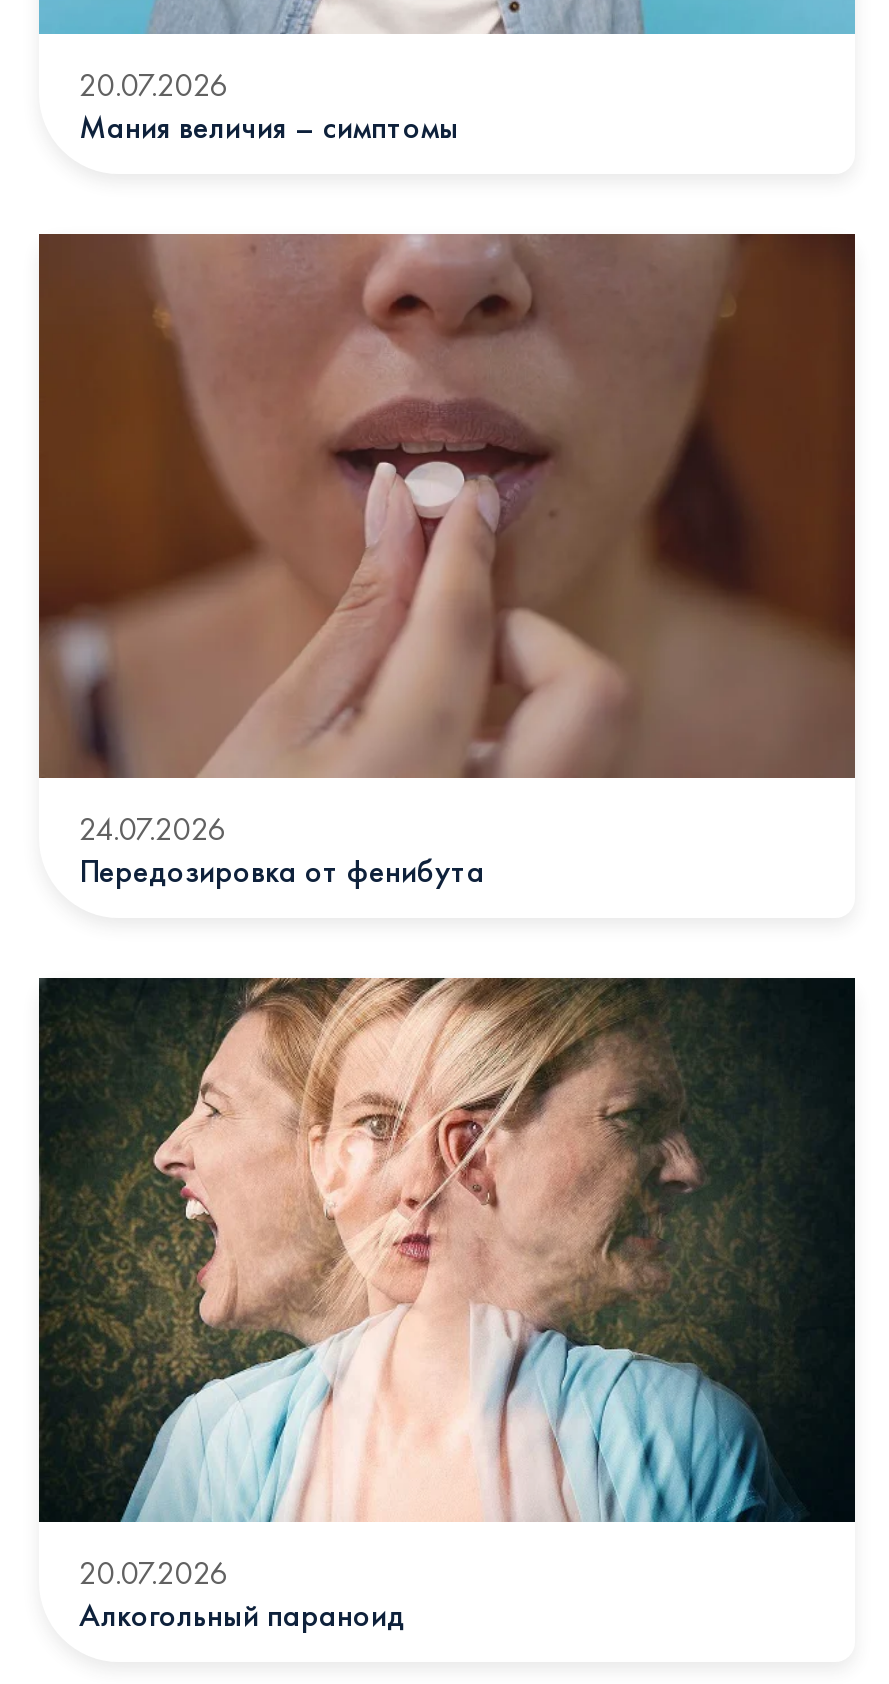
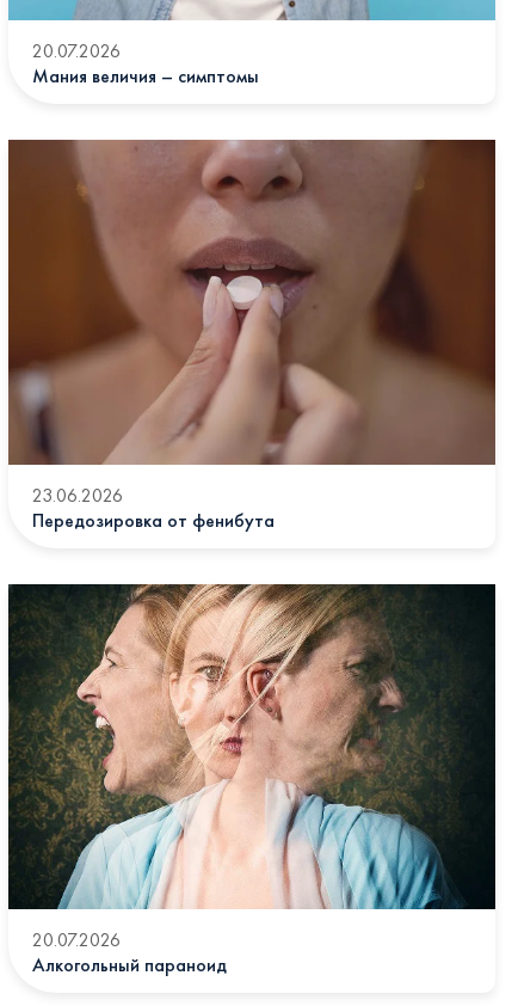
[79,810,225,848] 24.07.2026 -> [32,484,123,507] 23.06.2026

